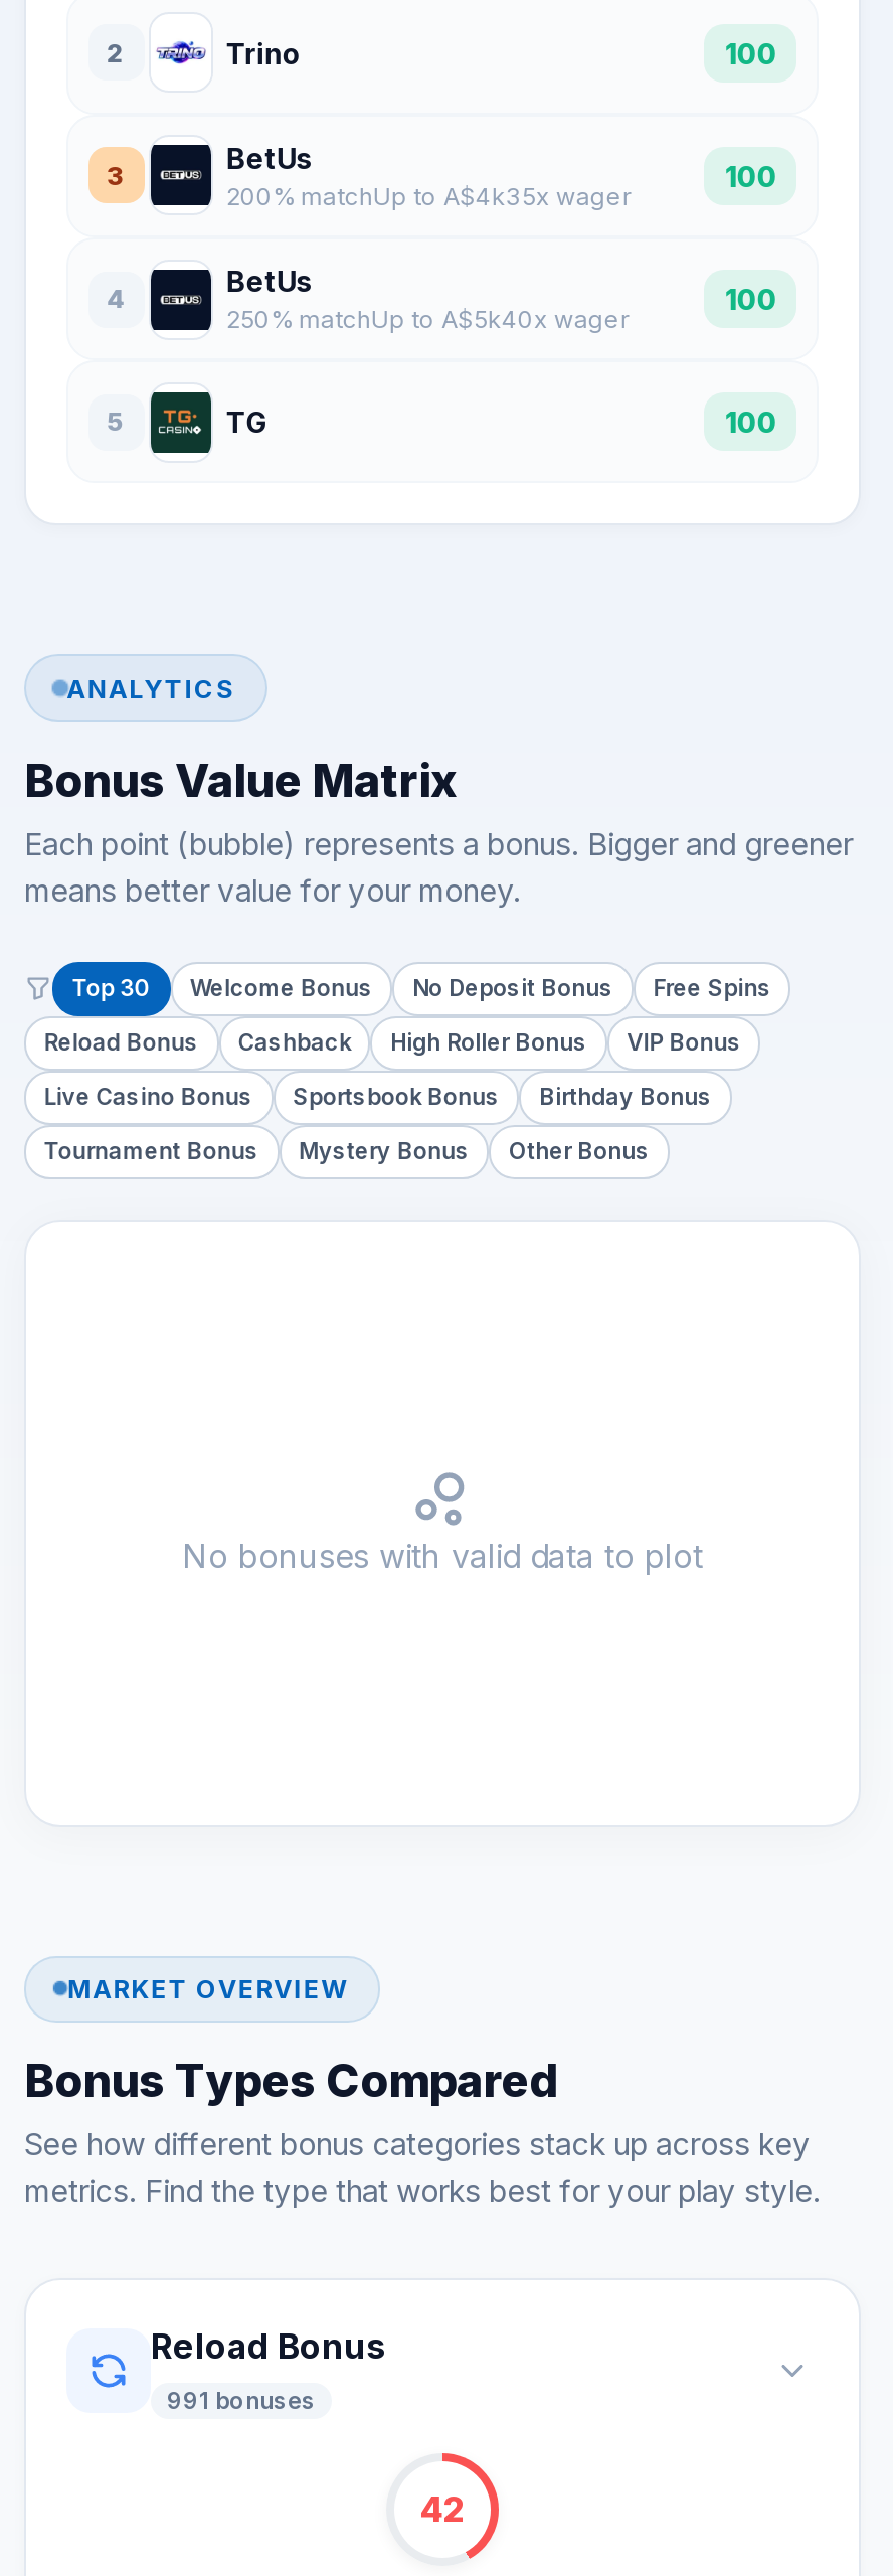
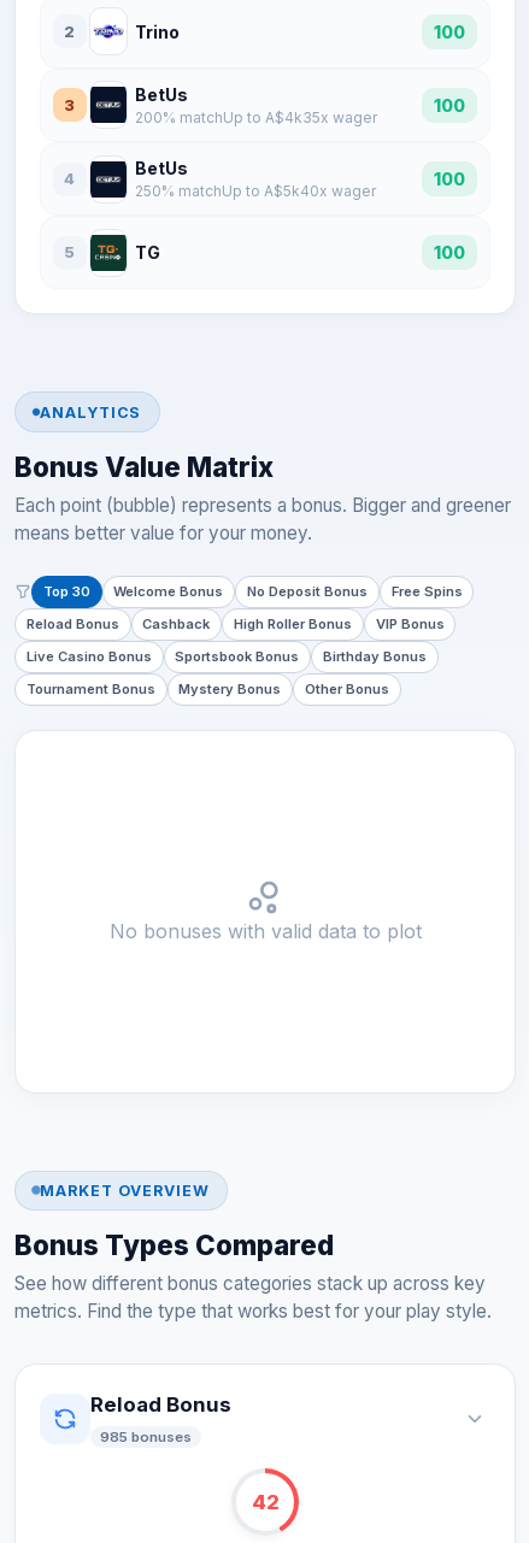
[167,2386,316,2414] 991 bonuses -> [100,1428,192,1445] 985 bonuses

